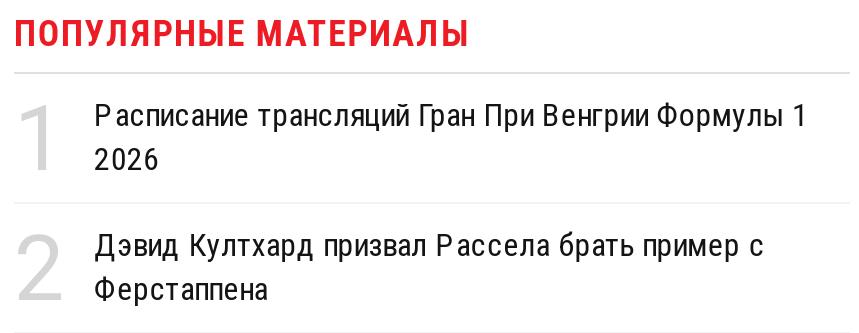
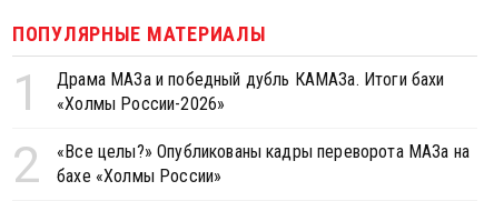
[94,96,808,178] Расписание трансляций Гран При Венгрии Формулы 1 | 2026 -> [57,69,445,115] Драма МАЗа и победный дубль КАМАЗа. Итоги бахи | «Холмы России-2026»
[94,226,765,308] Дэвид Култхард призвал Рассела брать пример с | Ферстаппена -> [57,141,470,187] «Все целы?» Опубликованы кадры переворота МАЗа на | бахе «Холмы России»

